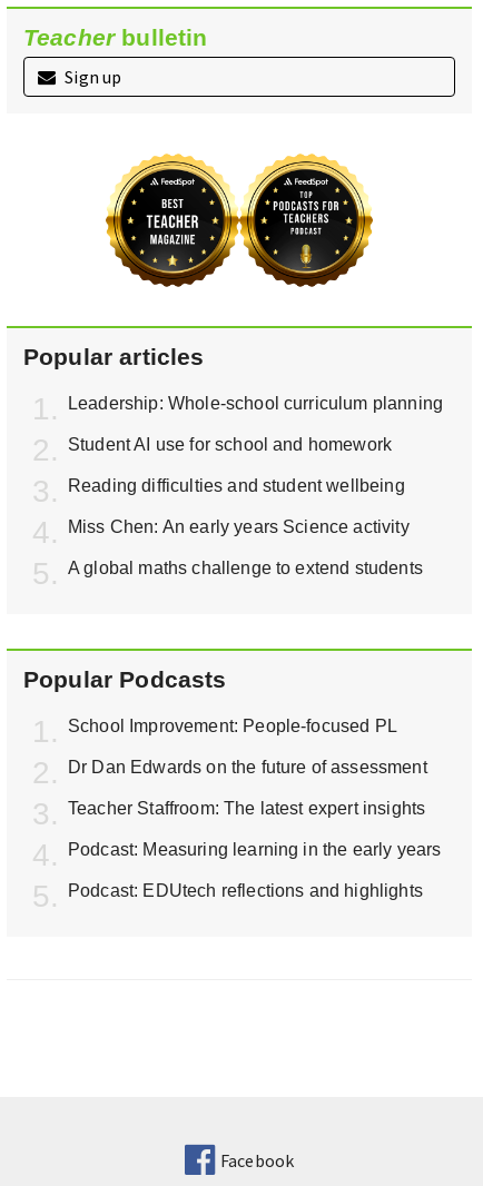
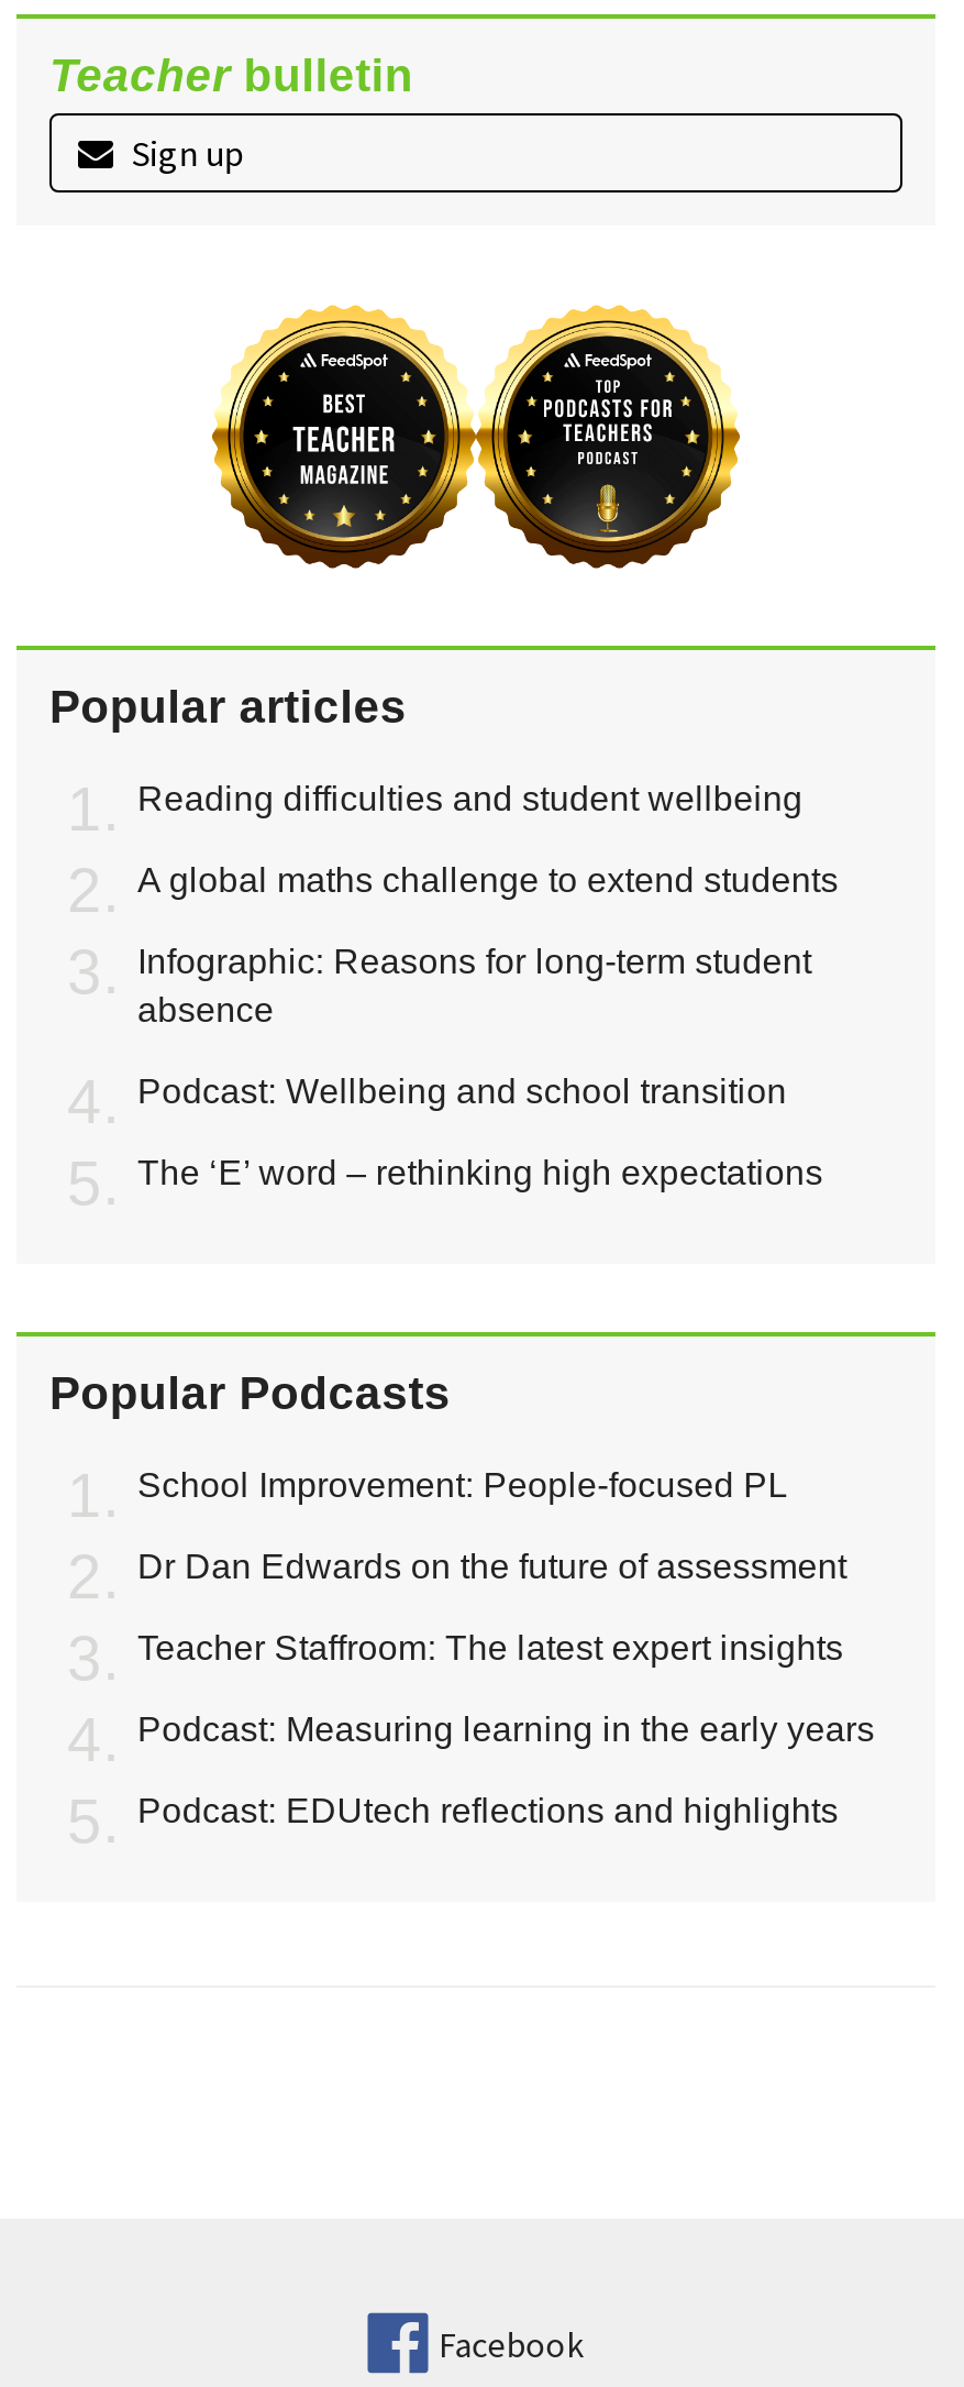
[68,394,443,454] Leadership: Whole-school curriculum planning | Student AI use for school and homework -> none
moved [68,476,405,495] -> [137,779,803,817]: Reading difficulties and student wellbeing
[68,517,409,536] Miss Chen: An early years Science activity -> none
moved [68,558,423,577] -> [137,861,838,898]: A global maths challenge to extend students
none -> [137,942,823,1191] Infographic: Reasons for long-term student | absence | Podcast: Wellbeing and school transition | The ‘E’ word – rethinking high expectations

